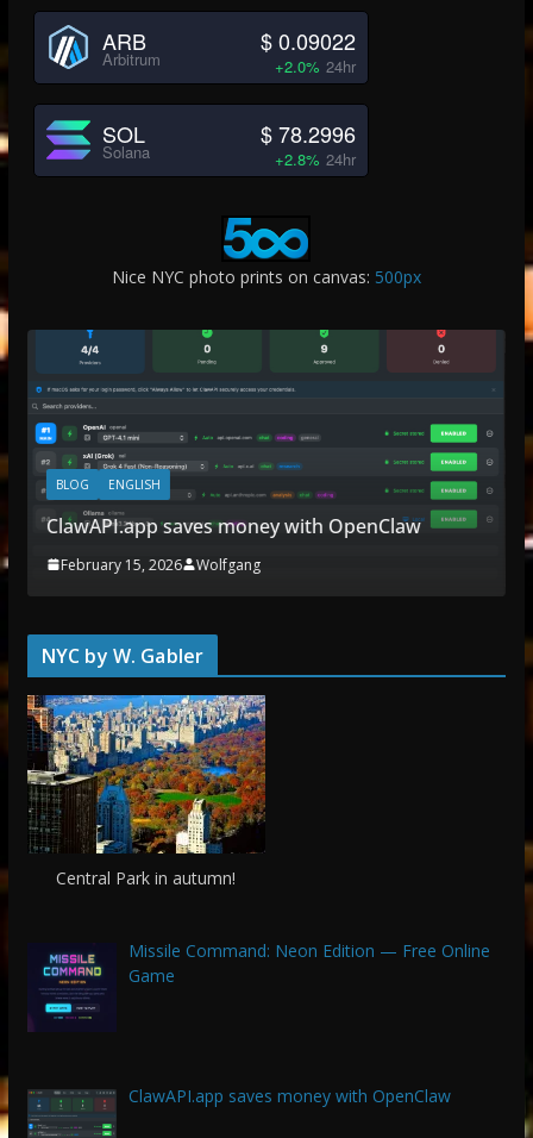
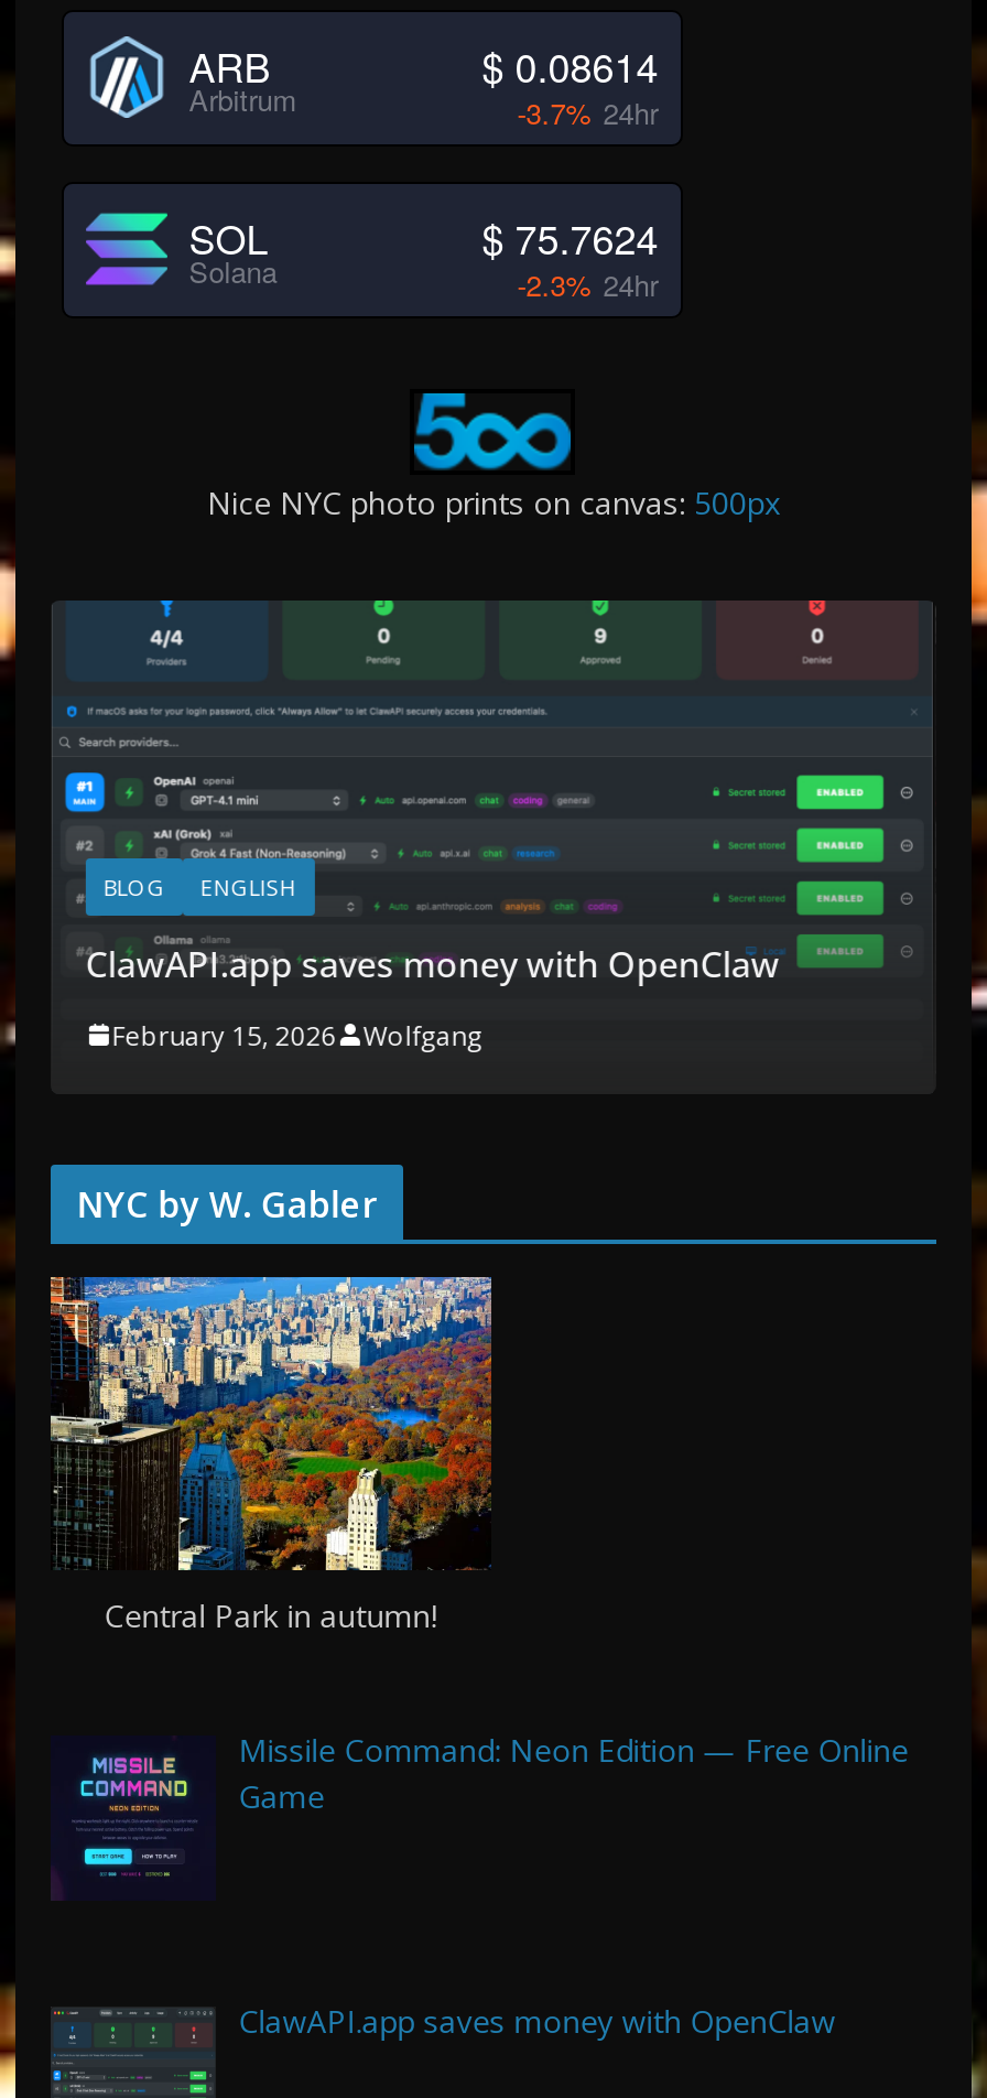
[260,25,355,56] $ 0.09022 -> [482,36,658,93] $ 0.08614
[274,55,355,77] +2.0% 24hr -> [517,91,658,133] -3.7% 24hr
[260,118,355,149] $ 78.2996 -> [482,208,658,265] $ 75.7624
[274,147,355,170] +2.8% 24hr -> [517,263,658,305] -2.3% 24hr

